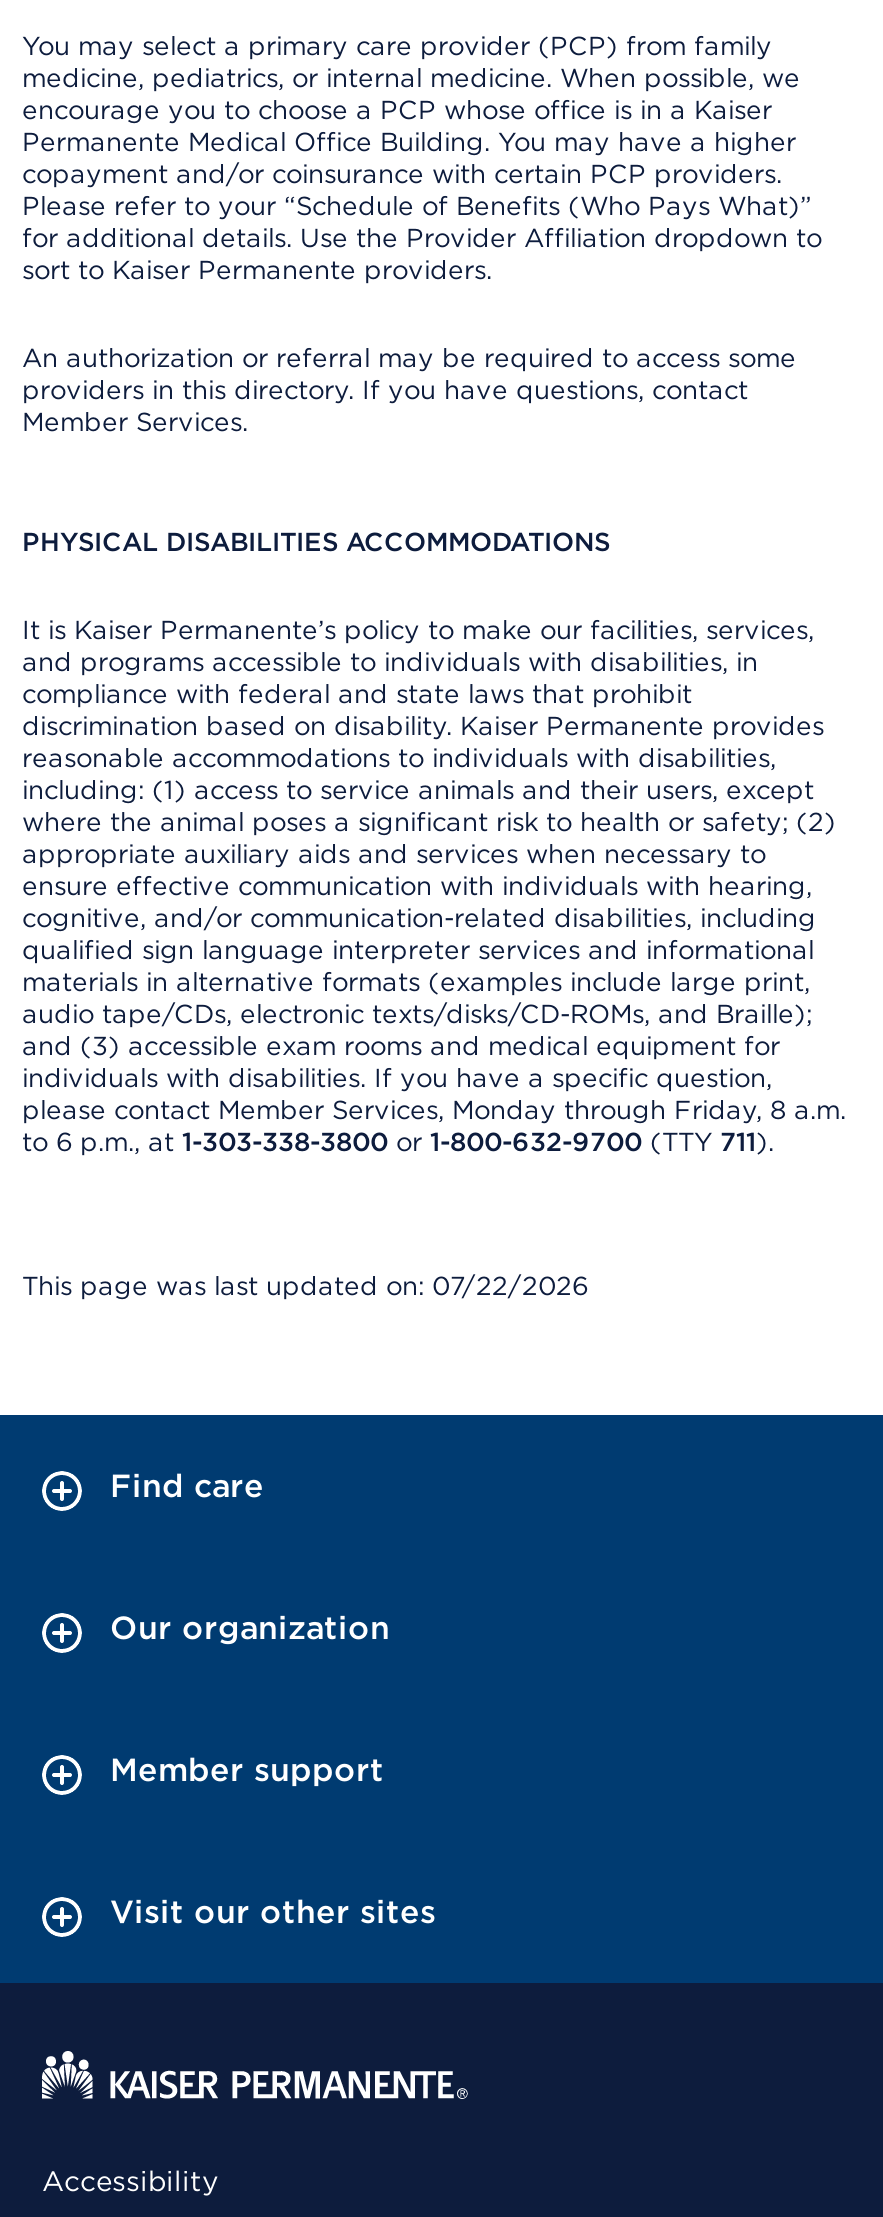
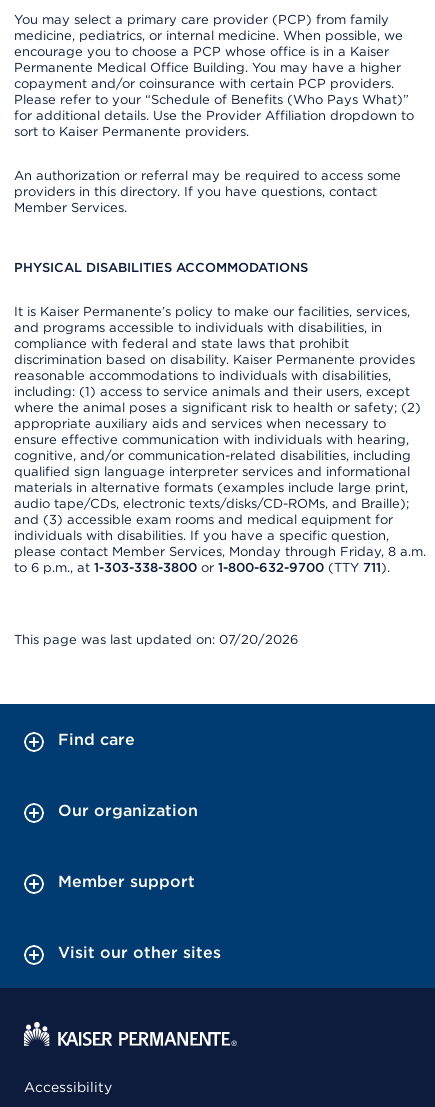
[22,1271,588,1301] This page was last updated on: 07/22/2026 -> [14,632,298,647] This page was last updated on: 07/20/2026

